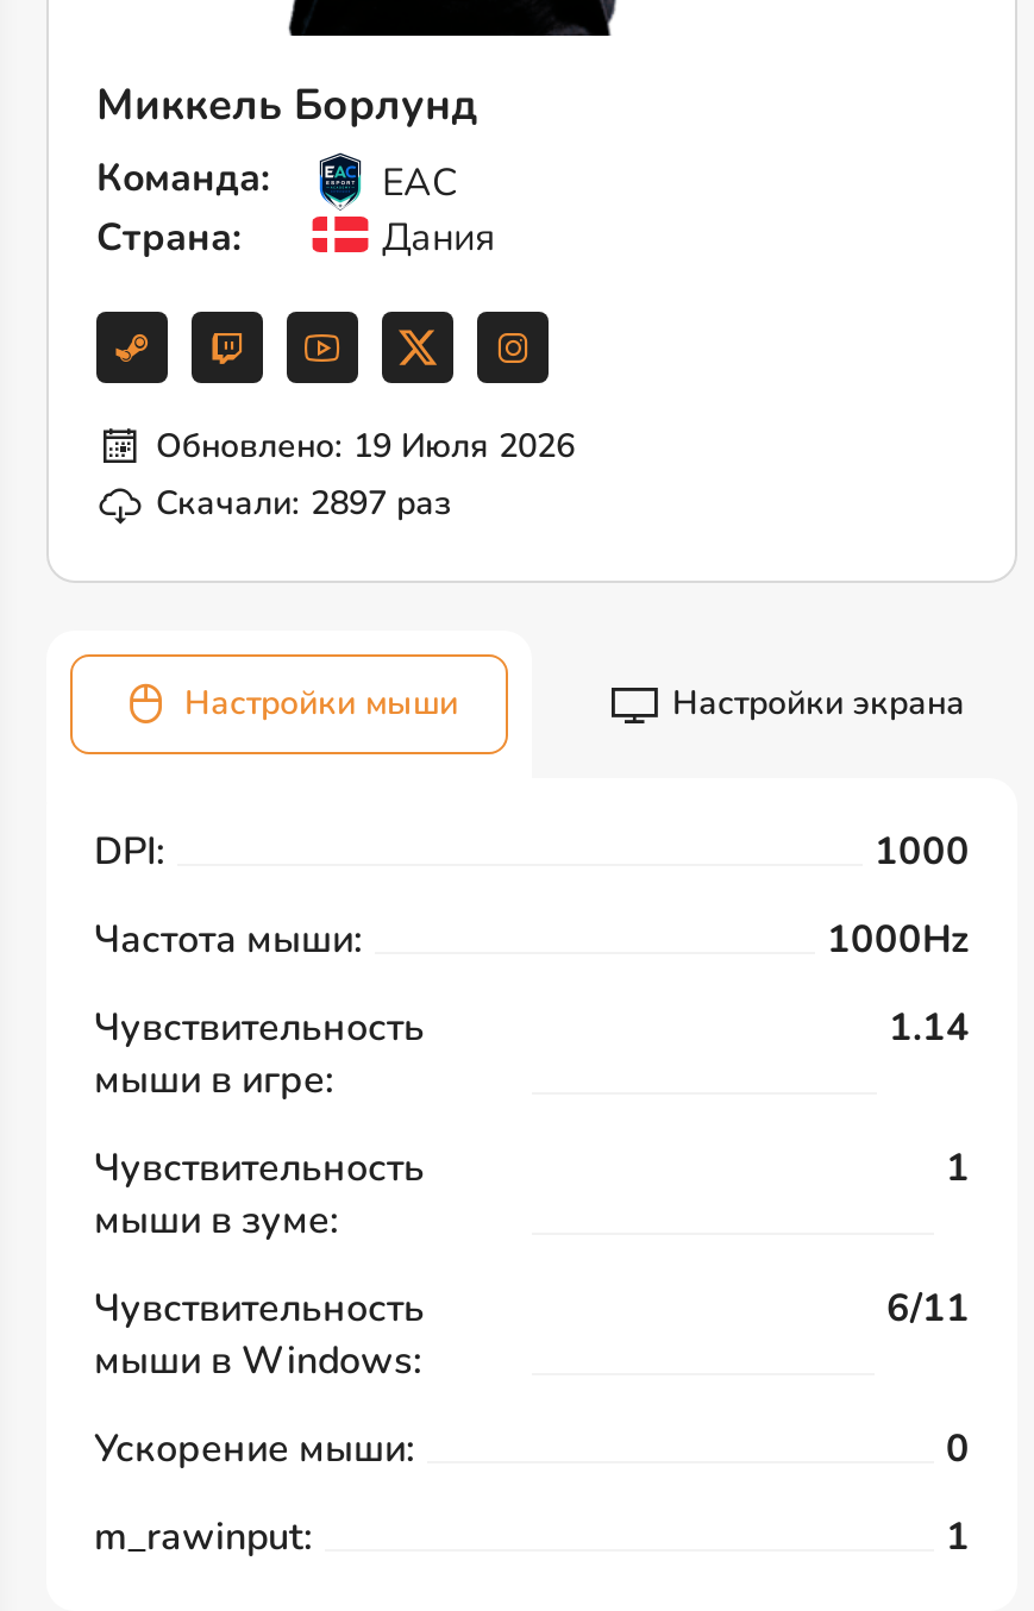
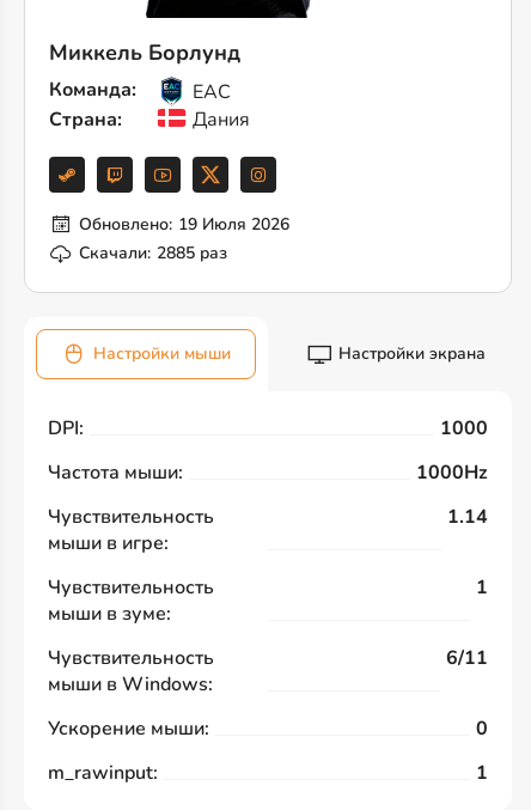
[156,481,451,526] Скачали: 2897 раз -> [79,242,227,264] Скачали: 2885 раз

